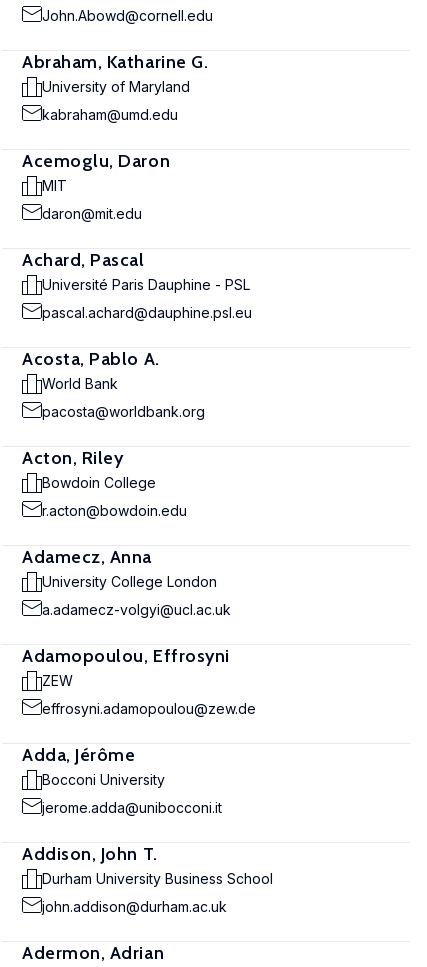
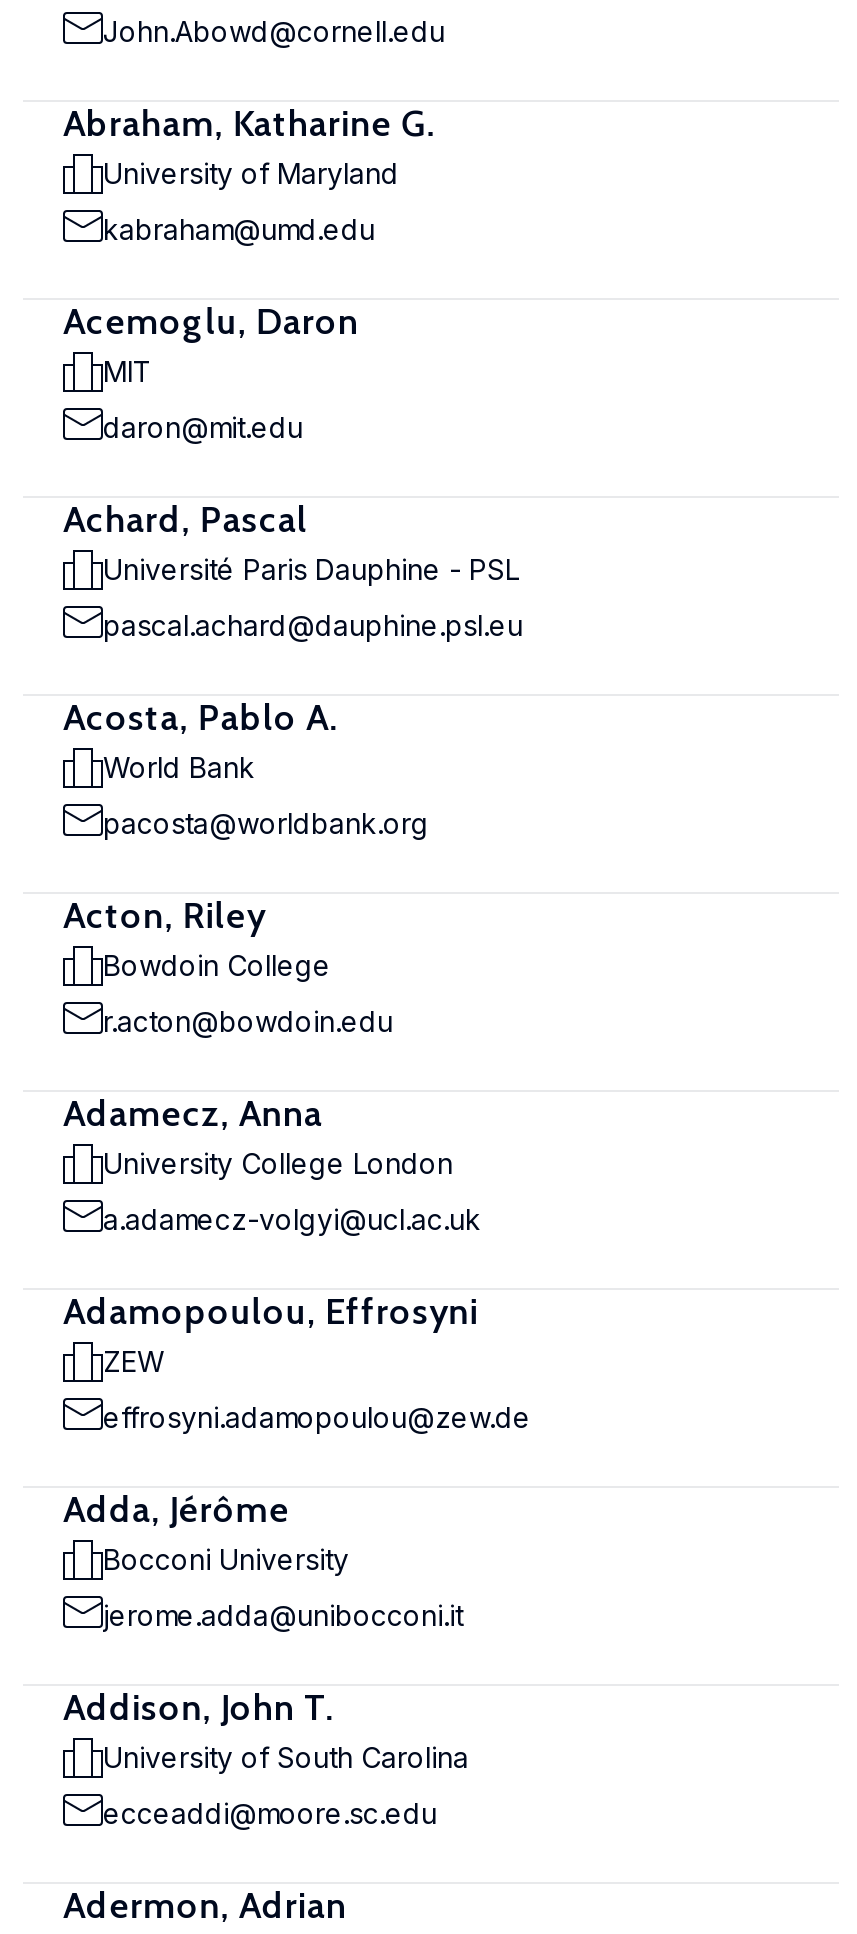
[42,870,273,887] Durham University Business School -> [103,1740,469,1774] University of South Carolina
[42,898,227,915] john.addison@durham.ac.uk -> [103,1796,437,1830] ecceaddi@moore.sc.edu

